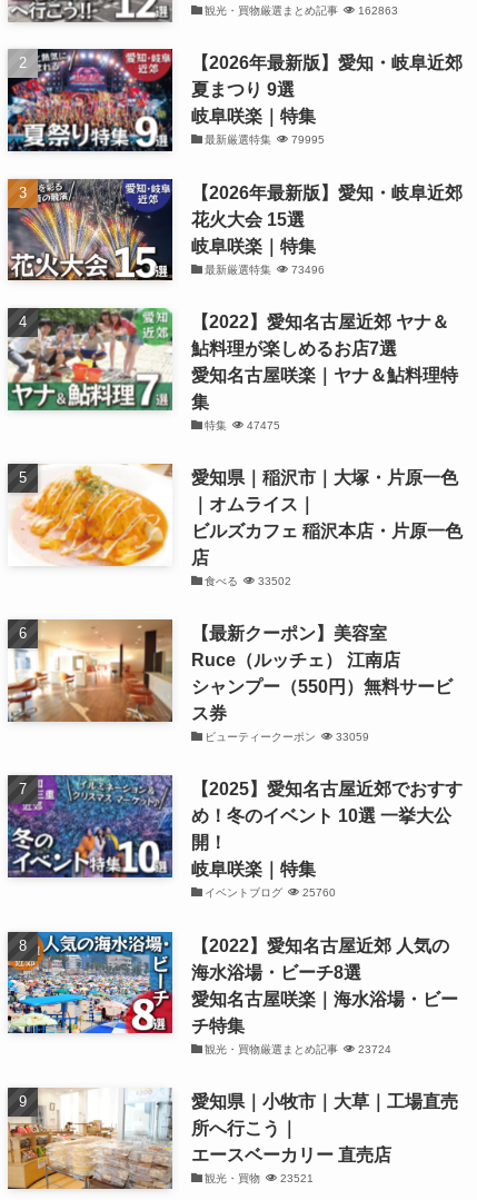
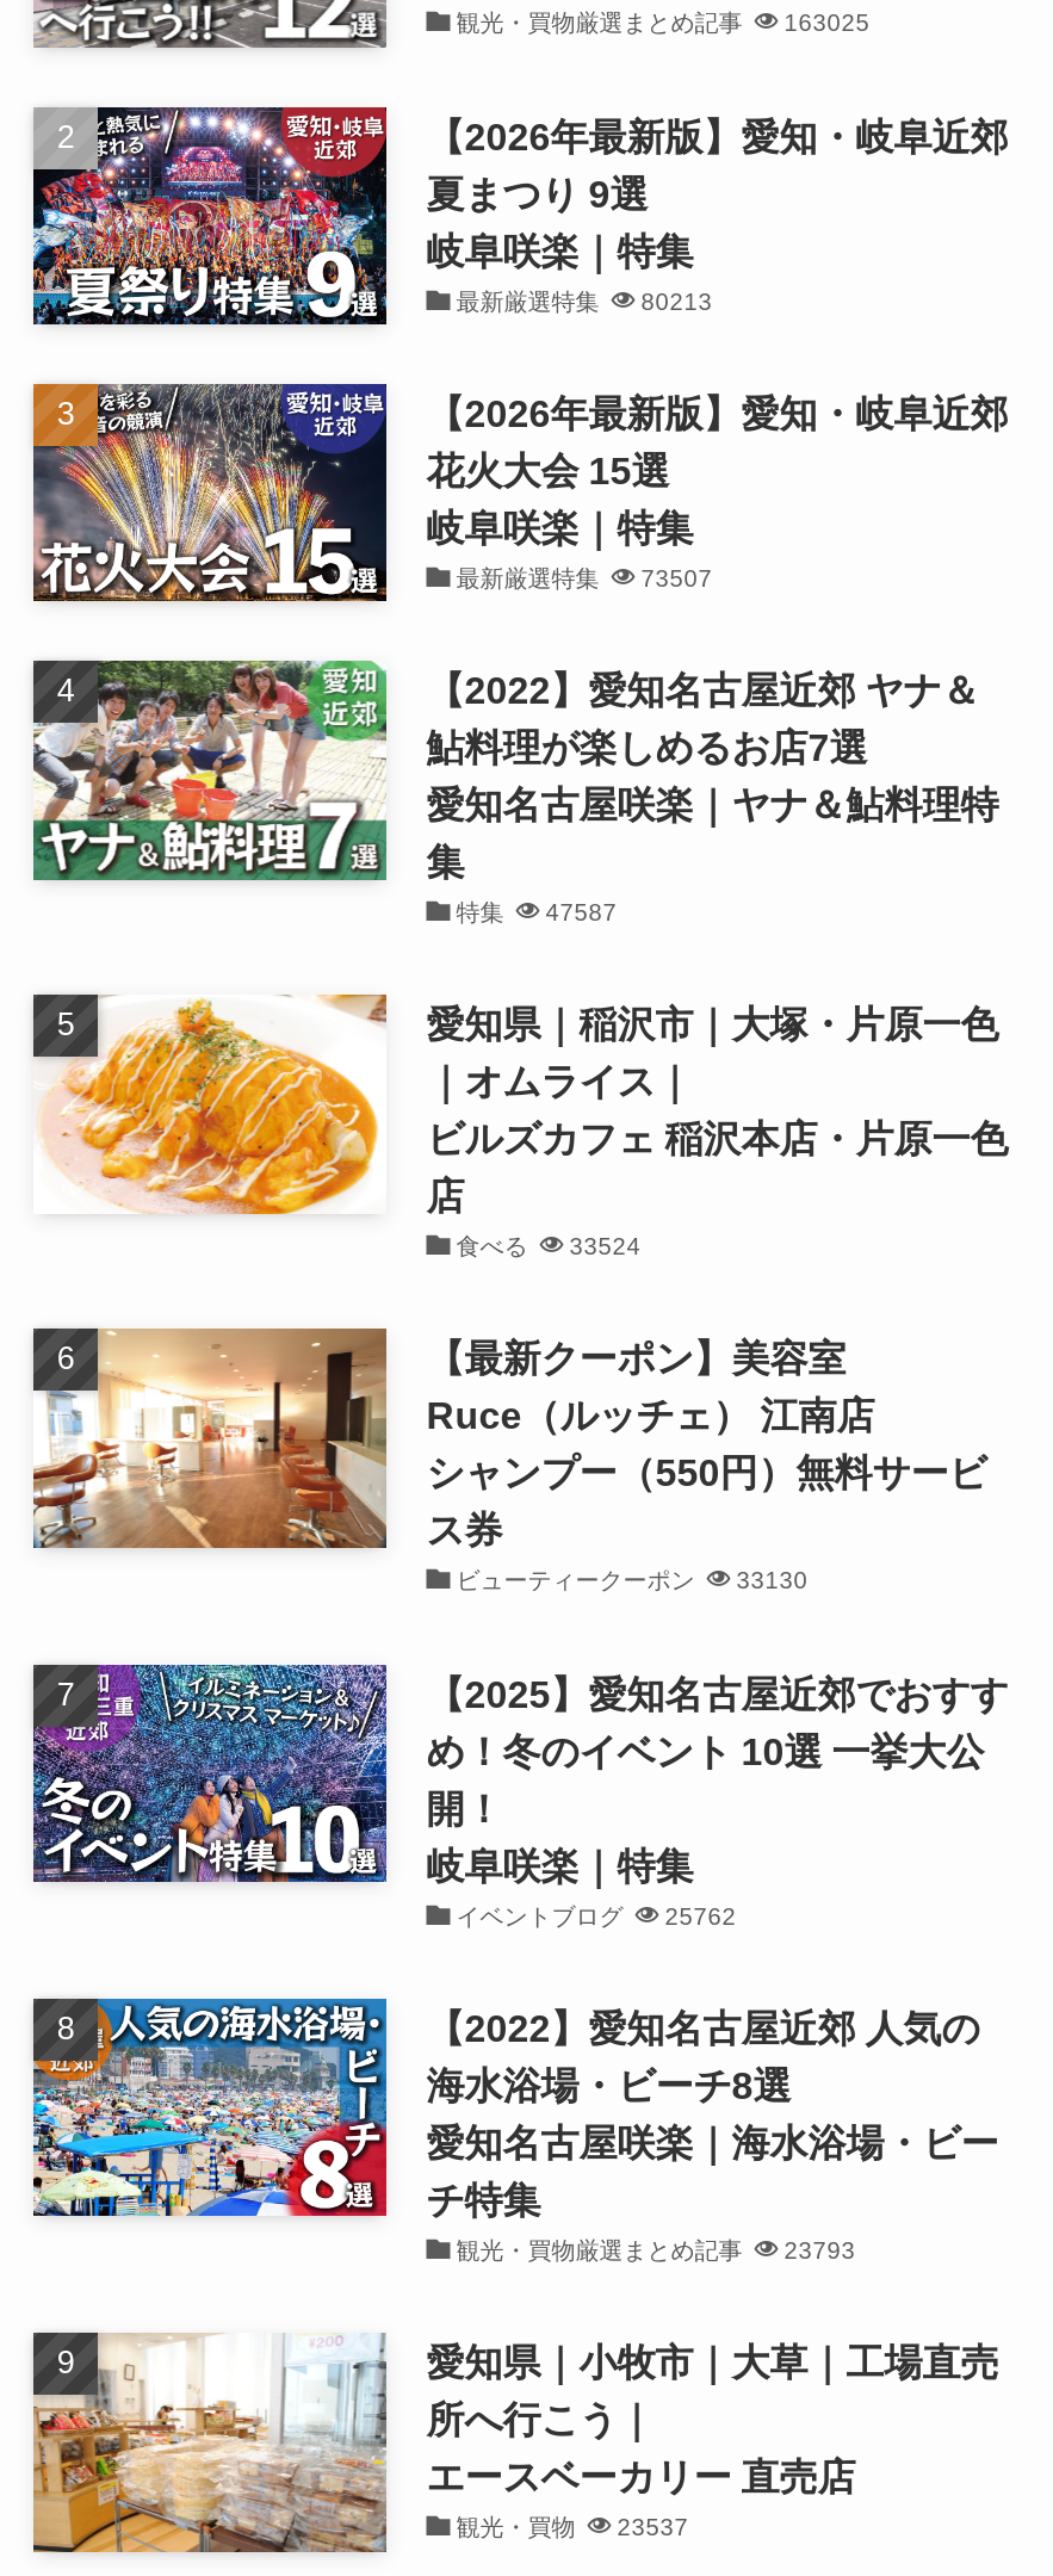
[205,5,398,17] 観光・買物厳選まとめ記事 162863 -> [456,10,870,36] 観光・買物厳選まとめ記事 163025
[205,134,324,146] 最新厳選特集 79995 -> [456,287,713,314] 最新厳選特集 80213
[205,263,324,275] 最新厳選特集 73496 -> [456,565,713,591] 最新厳選特集 73507
[205,419,280,431] 特集 47475 -> [456,899,617,925] 特集 47587
[205,575,291,587] 食べる 33502 -> [456,1233,641,1259] 食べる 33524
[205,731,369,743] ビューティークーポン 33059 -> [456,1568,808,1594] ビューティークーポン 33130
[205,887,336,899] イベントブログ 25760 -> [456,1902,737,1928] イベントブログ 25762
[205,1043,391,1055] 観光・買物厳選まとめ記事 23724 -> [456,2236,856,2263] 観光・買物厳選まとめ記事 23793
[205,1172,313,1184] 観光・買物 23521 -> [456,2514,689,2540] 観光・買物 23537

